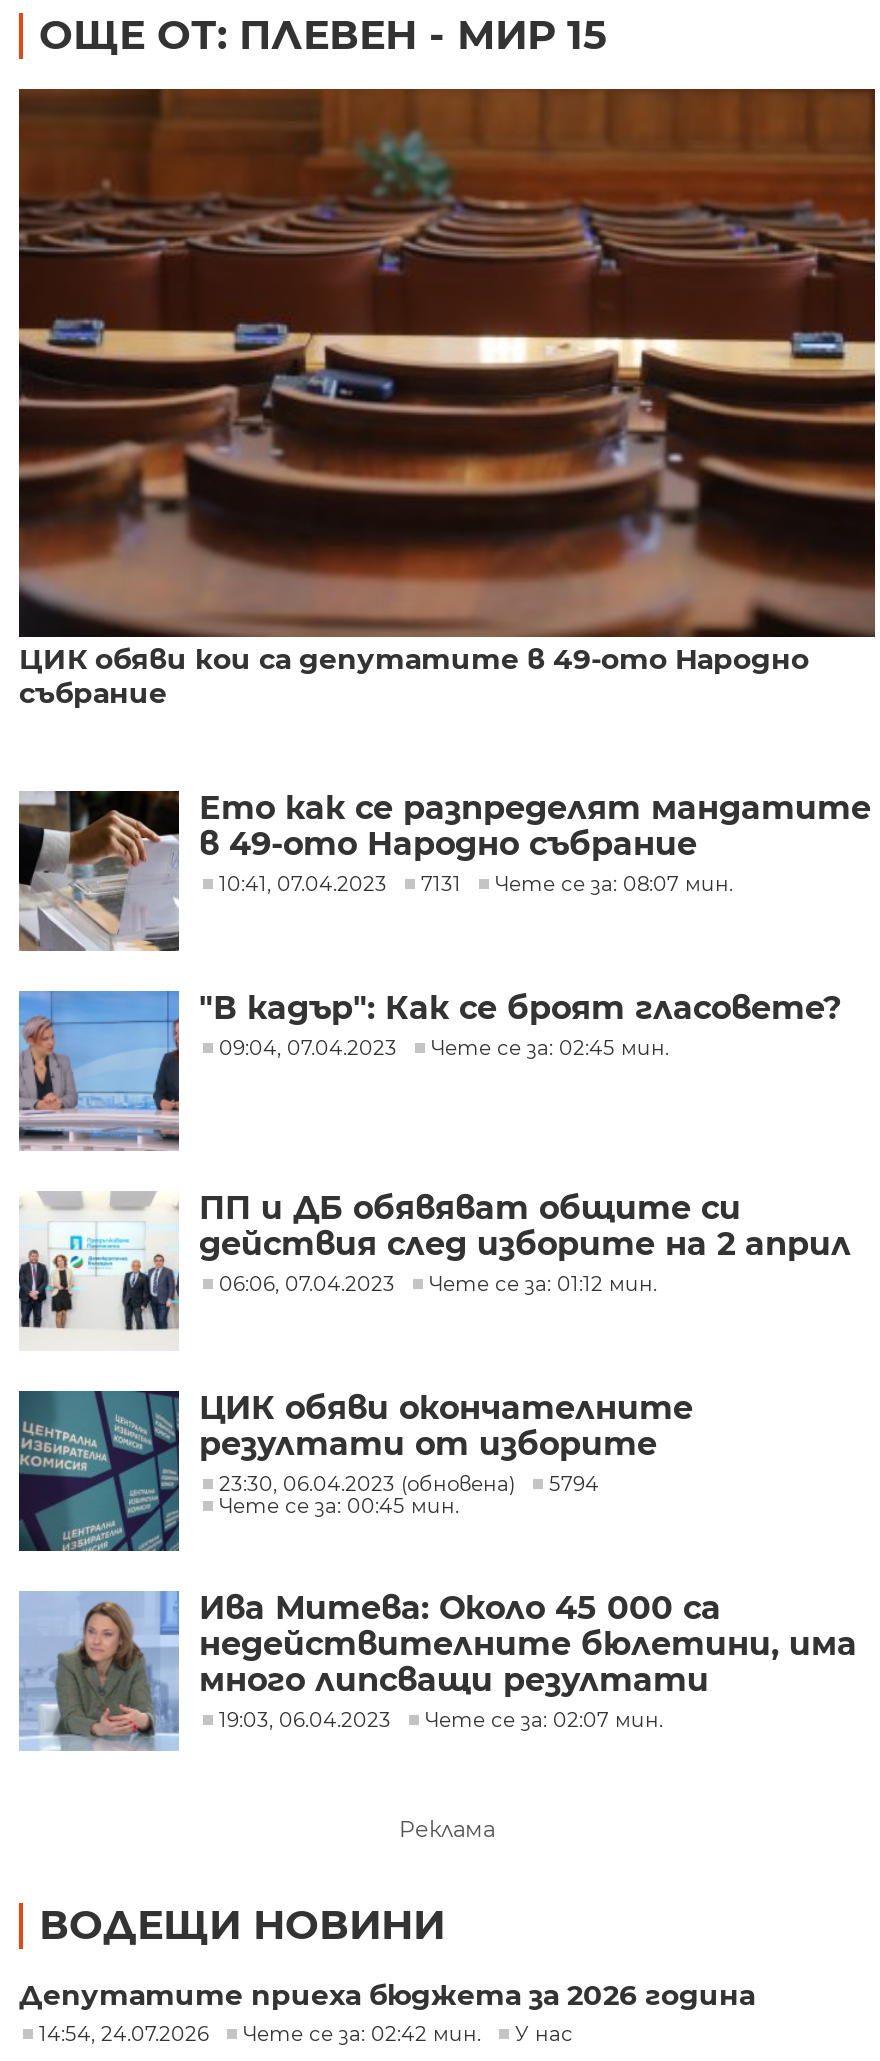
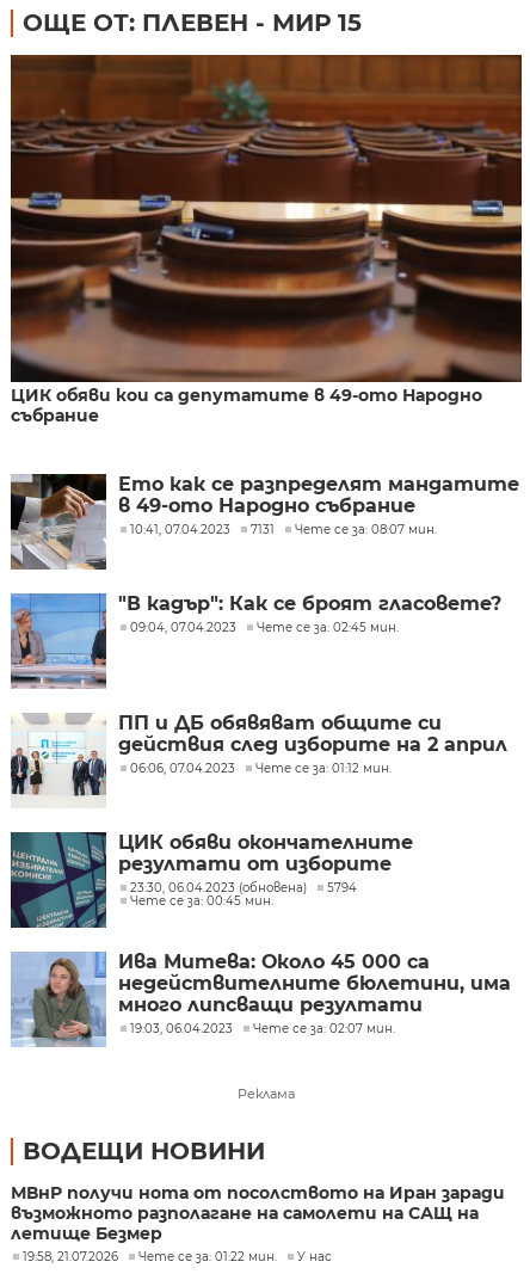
[19,1976,755,2046] Депутатите приеха бюджета за 2026 година | 14:54, 24.07.2026 | Чете се за: 02:42 мин. -> [11,1182,505,1264] МВнР получи нота от посолството на Иран заради | възможното разполагане на самолети на САЩ на | летище Безмер | 19:58, 21.07.2026 | Чете се за: 01:22 мин.

